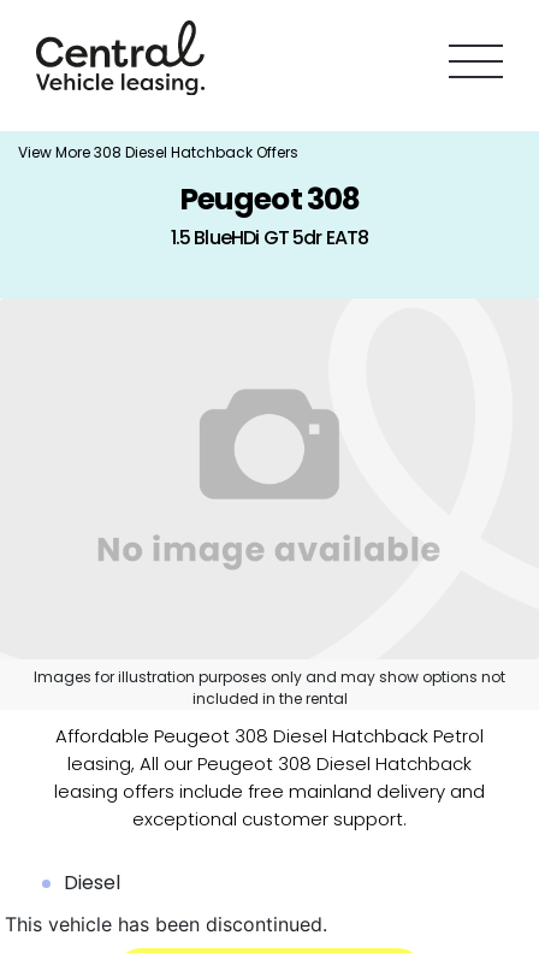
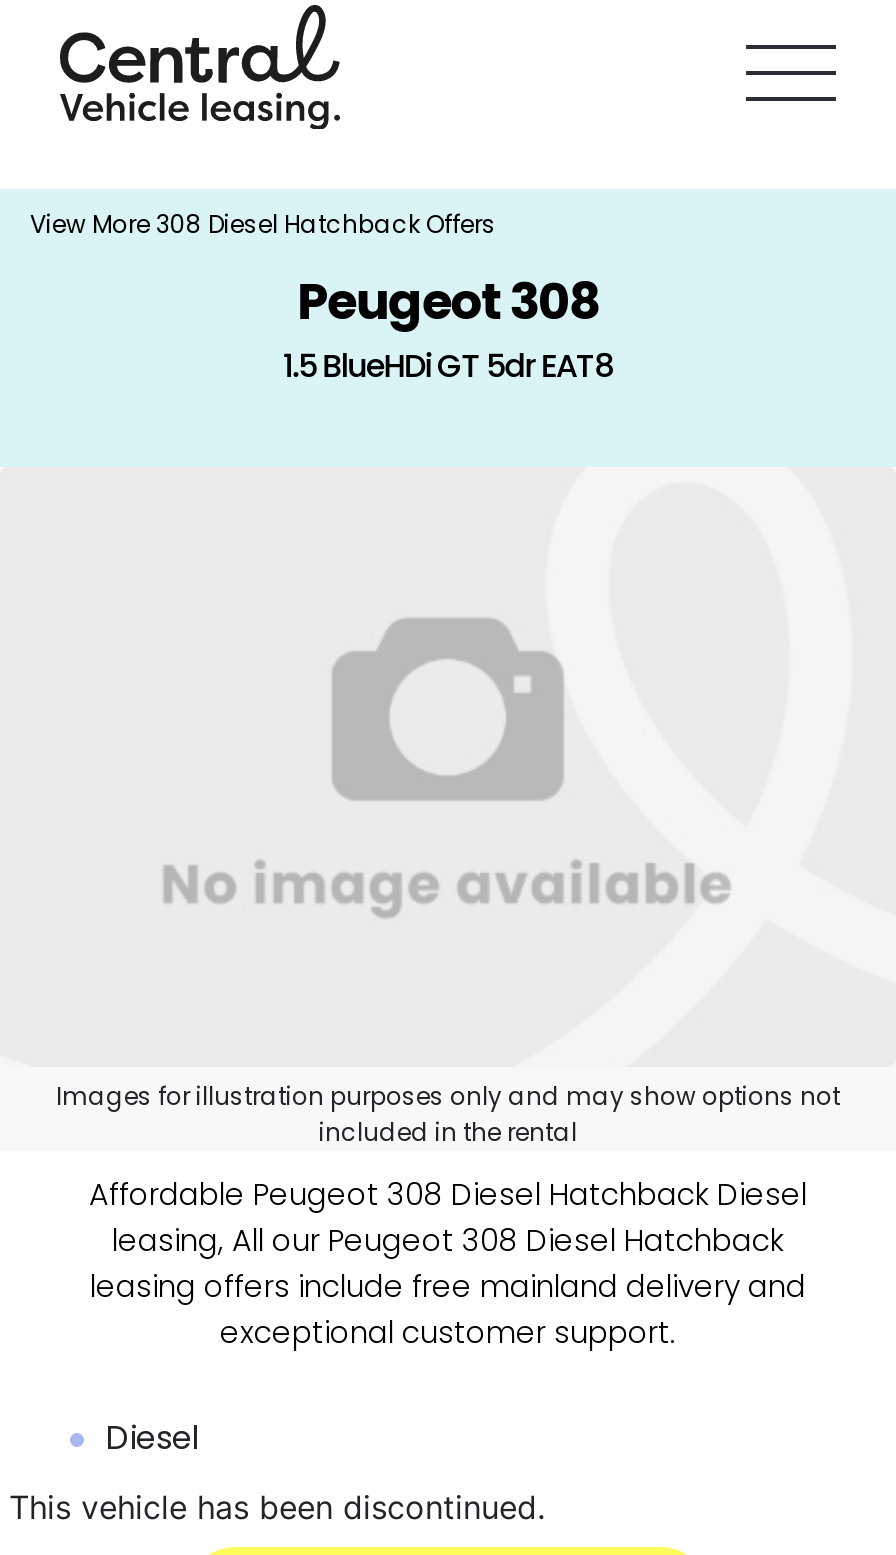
[55,723,484,748] Affordable Peugeot 308 Diesel Hatchback Petrol -> [89,1173,807,1215] Affordable Peugeot 308 Diesel Hatchback Diesel

